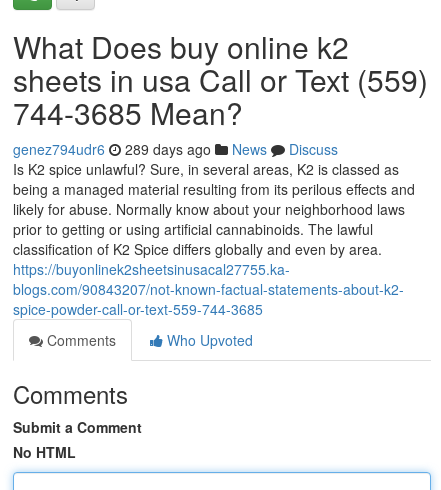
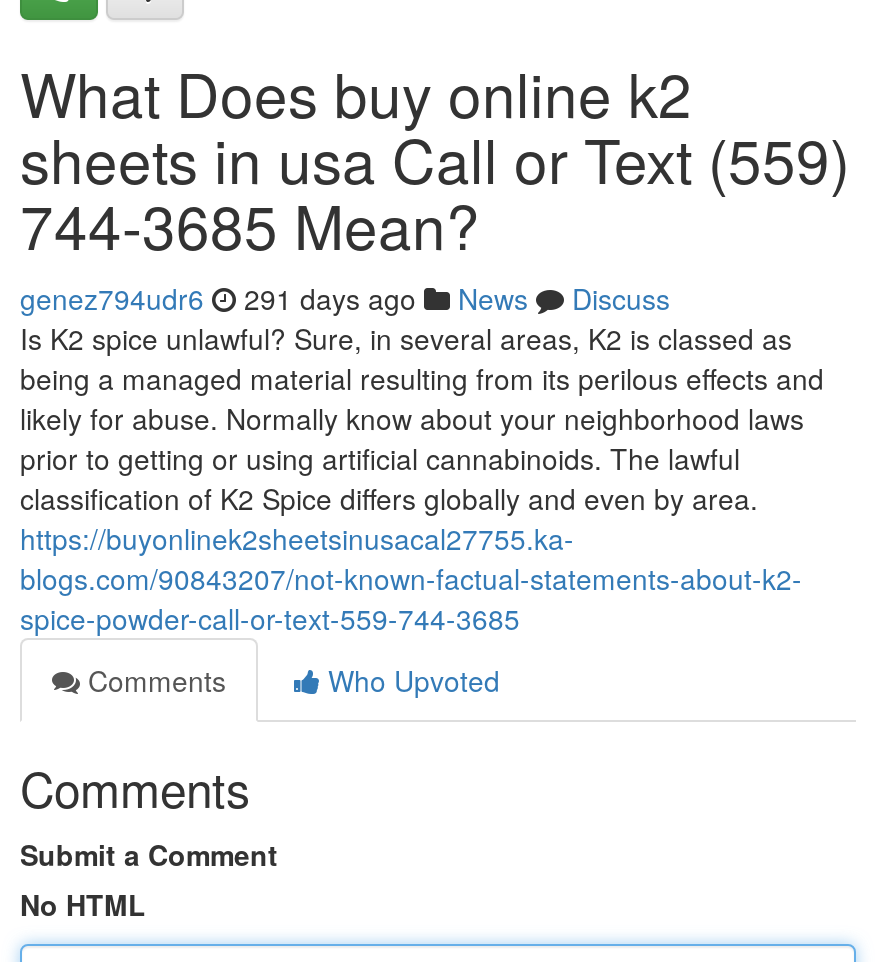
[13,139,338,159] genez794udr6 289 days ago News Discuss -> [20,278,670,318] genez794udr6 291 days ago News Discuss

